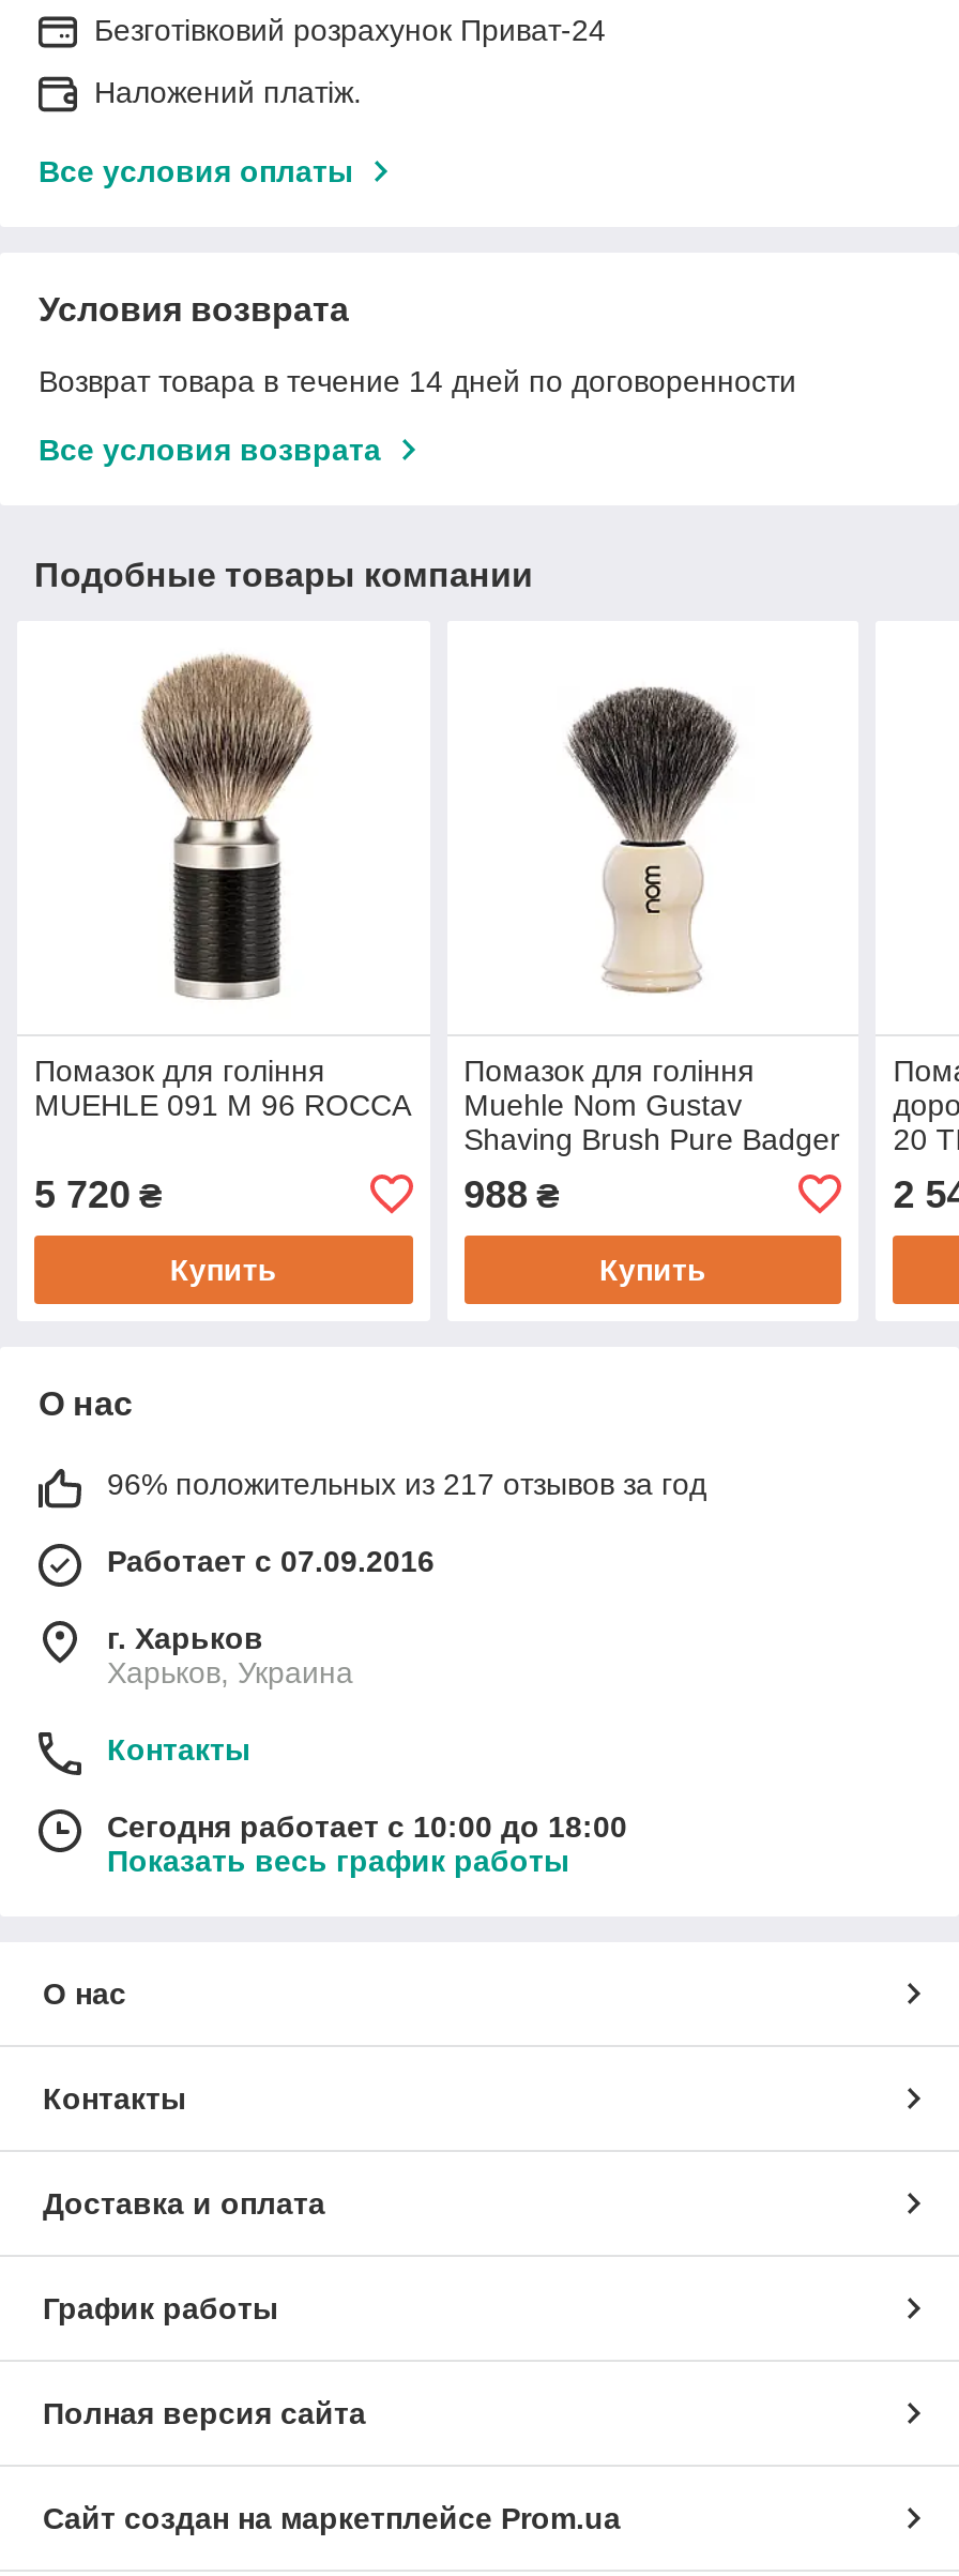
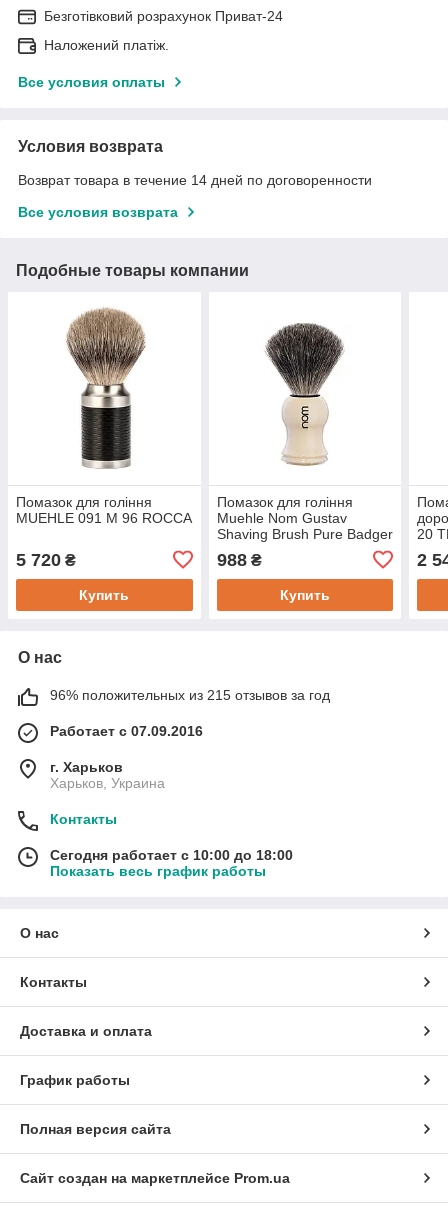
[107,1466,706,1501] 96% положительных из 217 отзывов за год -> [50,687,330,703] 96% положительных из 215 отзывов за год

